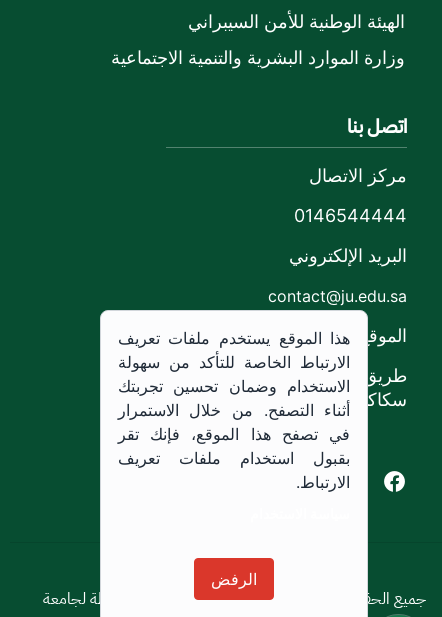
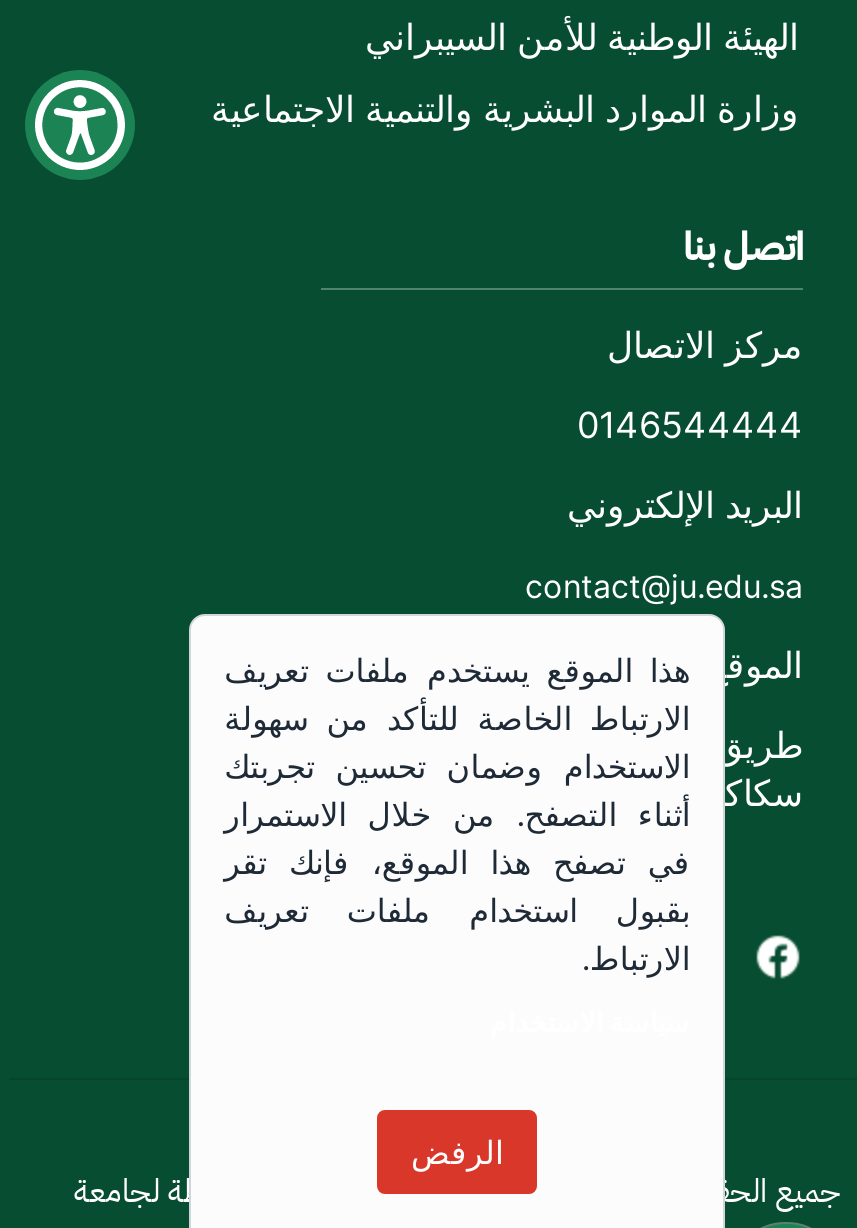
none -> [25,70,135,180] [image]

